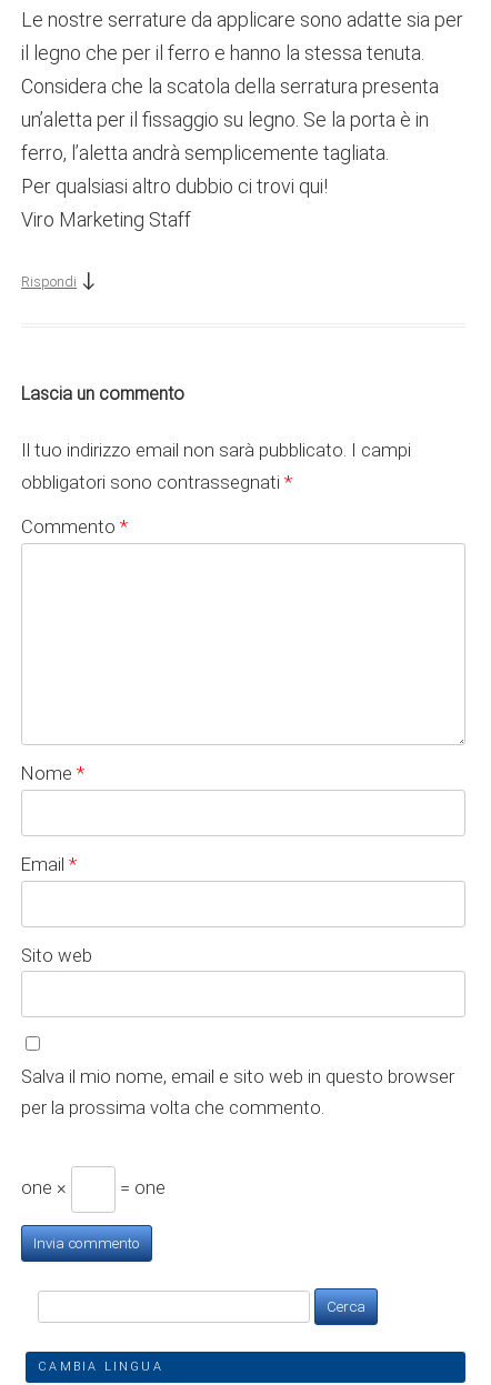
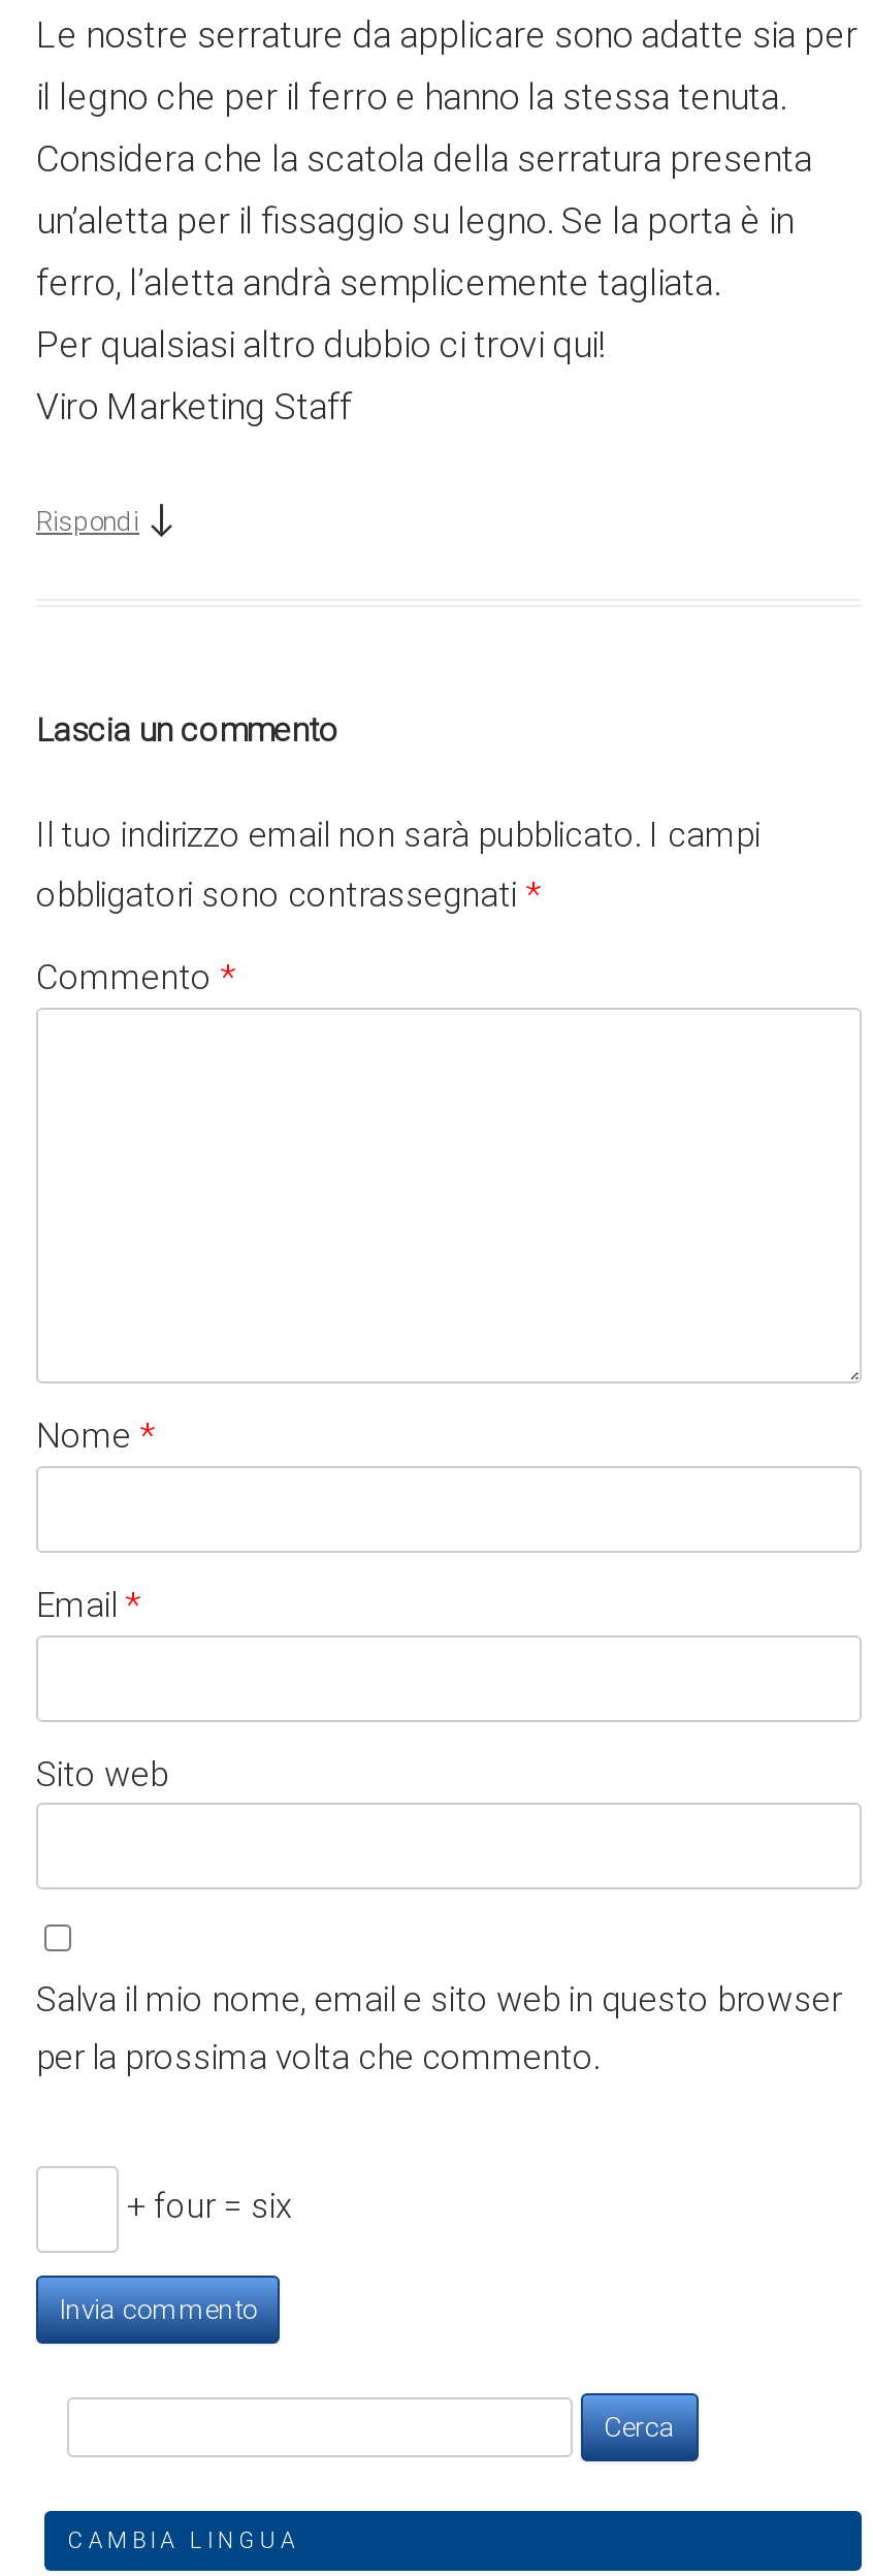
[21,1177,166,1198] one × | = one -> [119,2187,292,2227] + four = six

